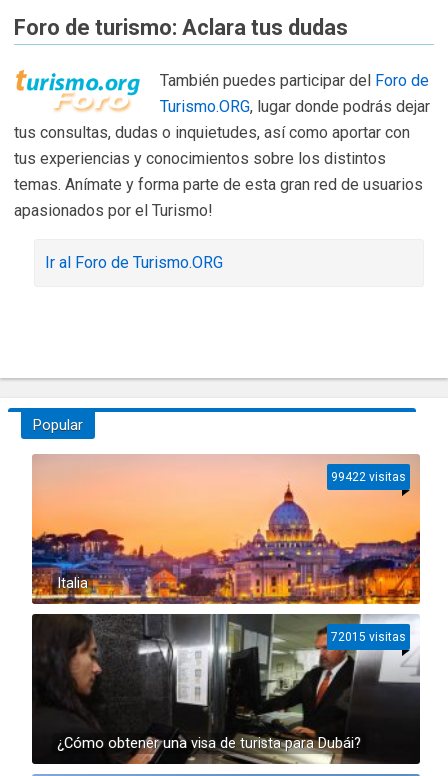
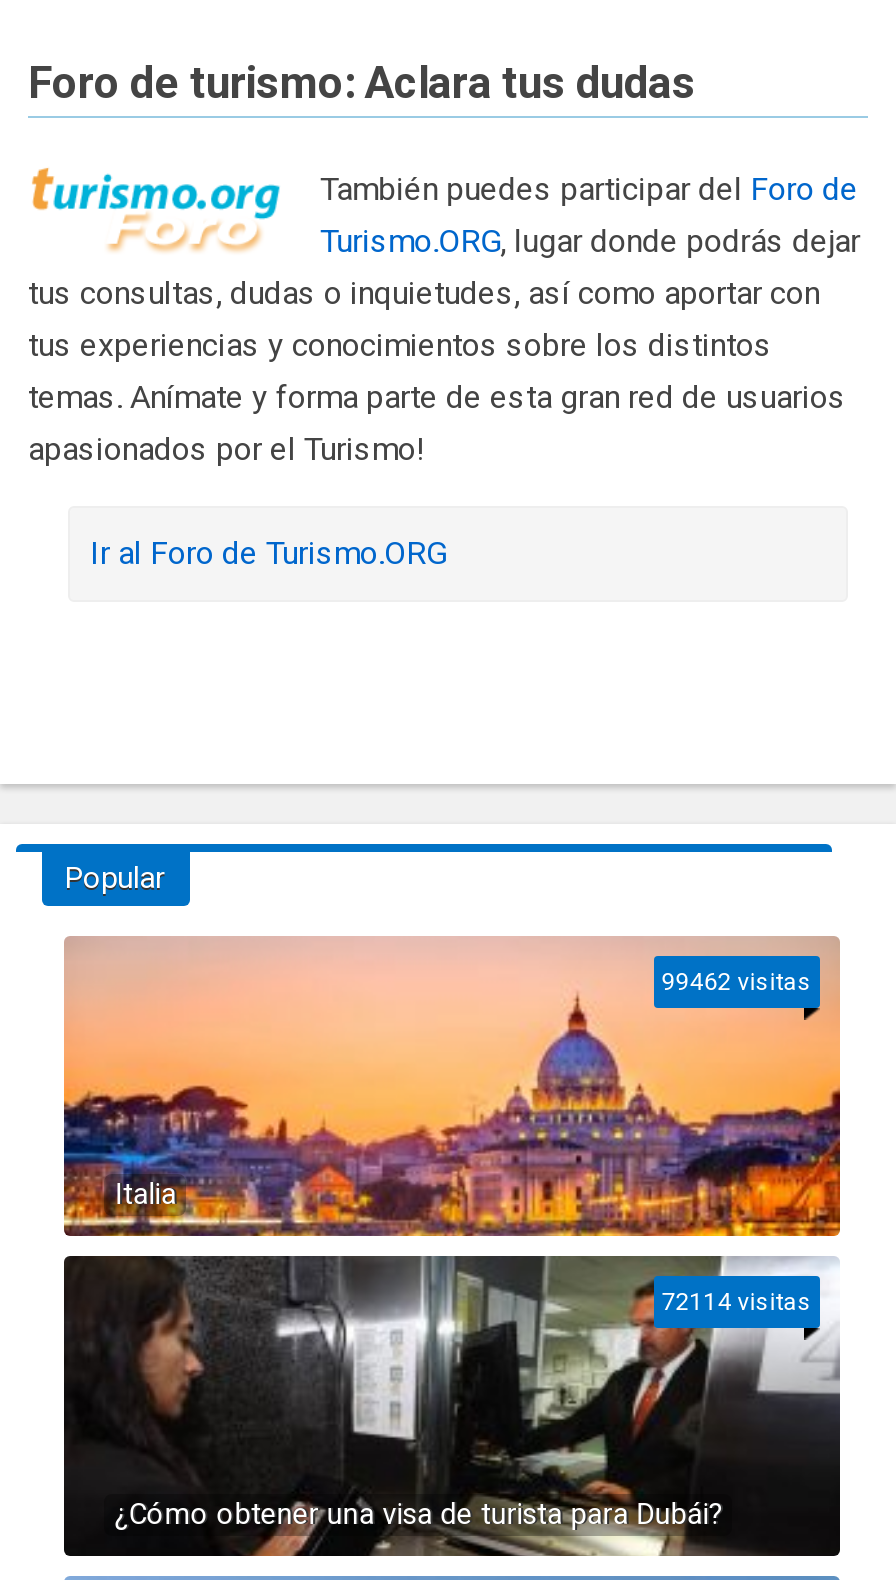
[331,470,406,484] 99422 visitas -> [662,968,812,996] 99462 visitas
[331,630,406,644] 72015 visitas -> [662,1288,812,1316] 72114 visitas

